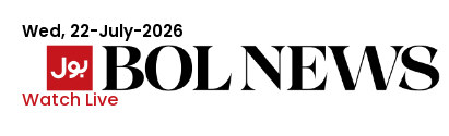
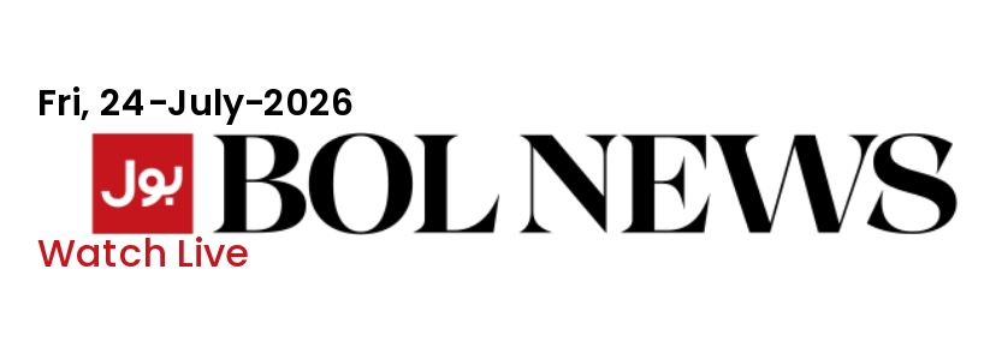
[22,20,184,42] Wed, 22-July-2026 -> [37,77,355,127] Fri, 24-July-2026

